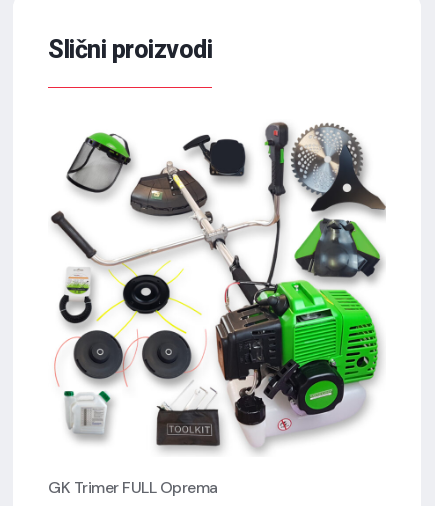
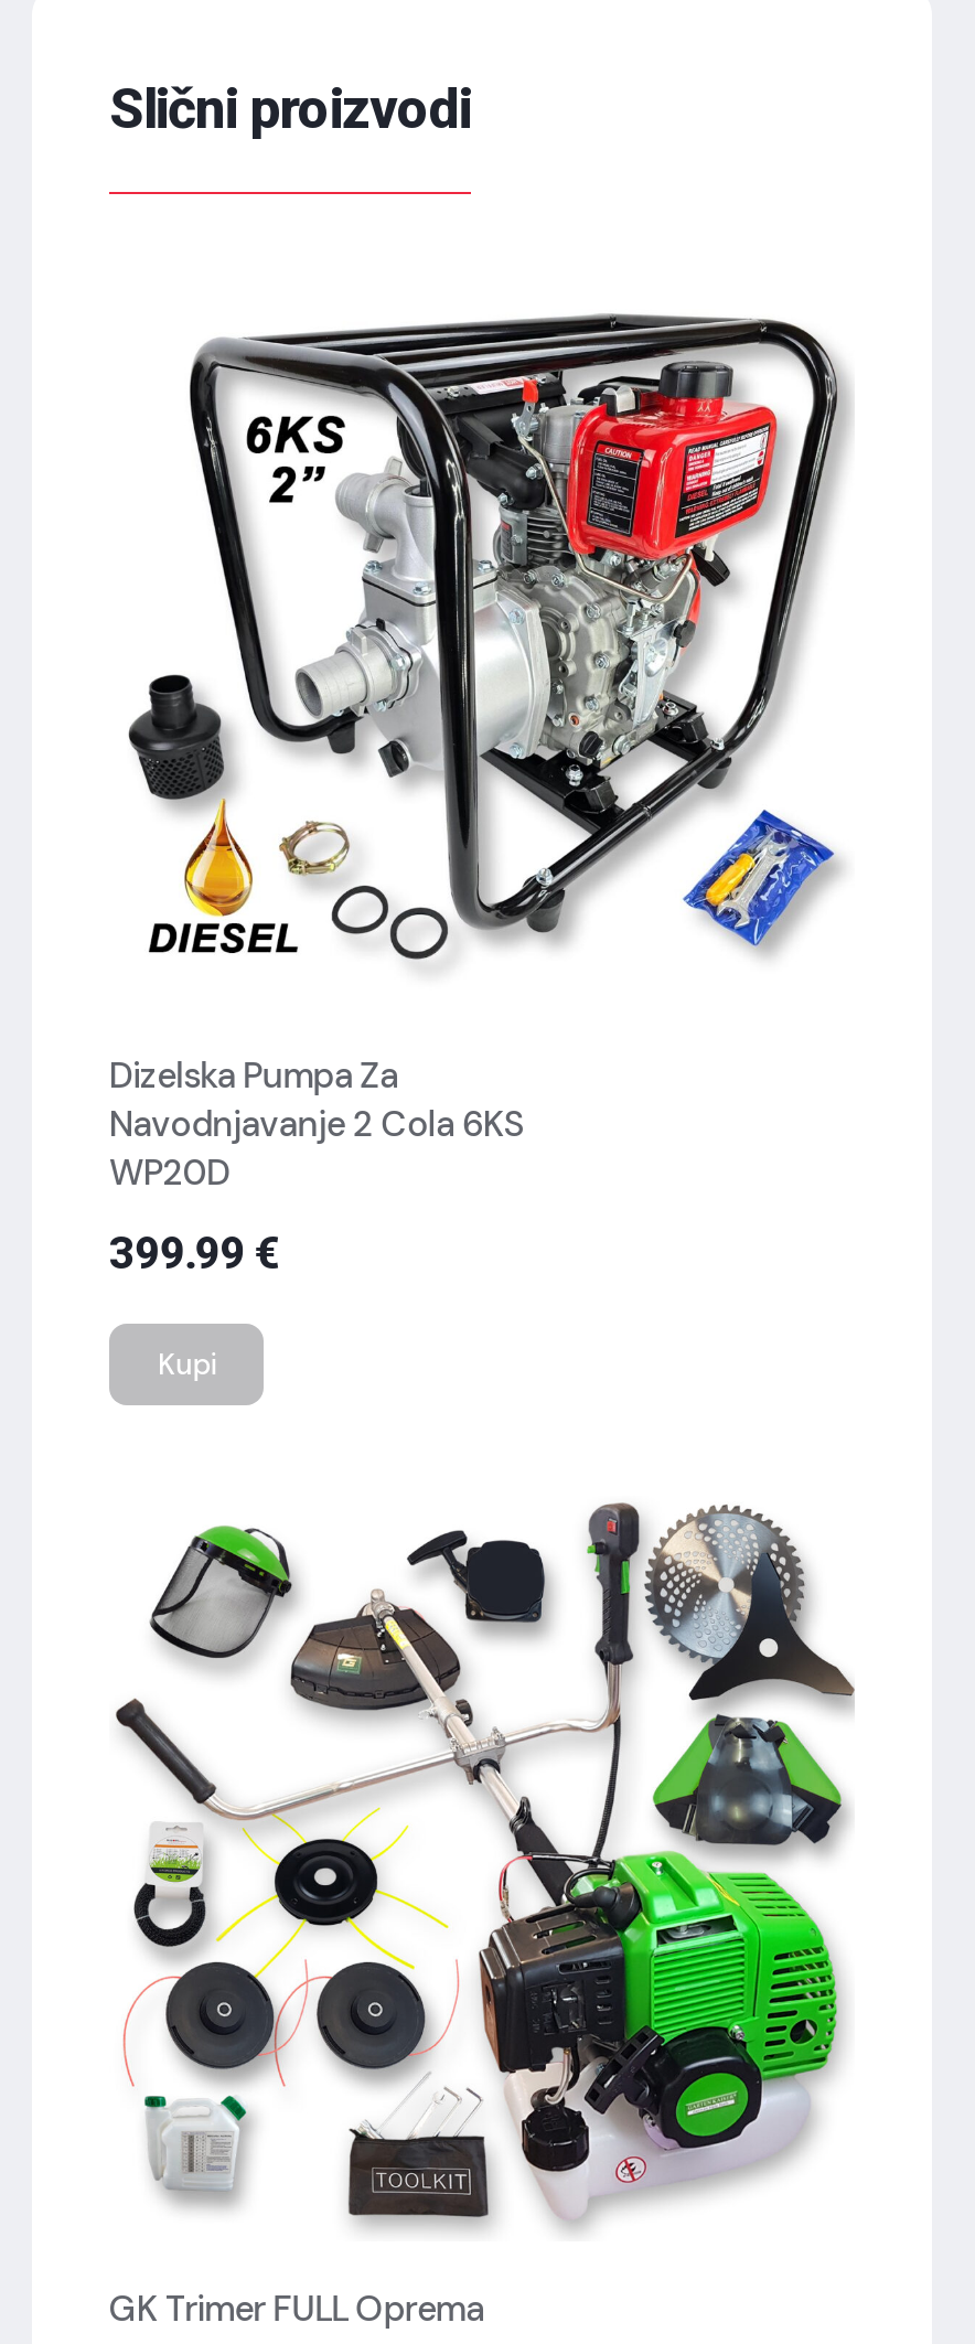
none -> [109,311,853,1383] [image] | Dizelska Pumpa Za | Navodnjavanje 2 Cola 6KS | WP20D | 399.99 € | Kupi

